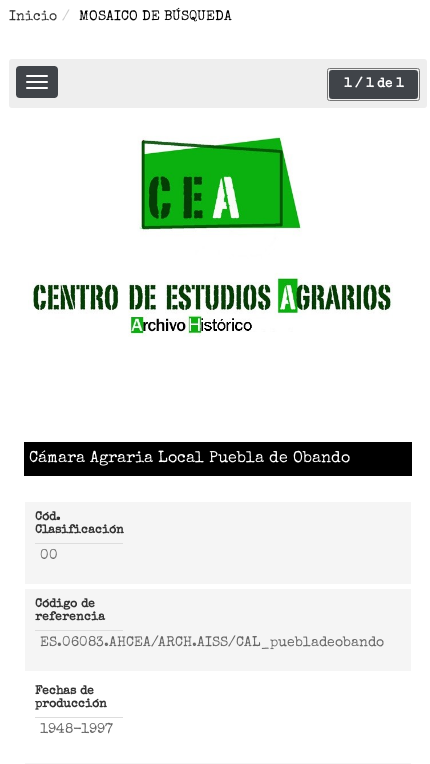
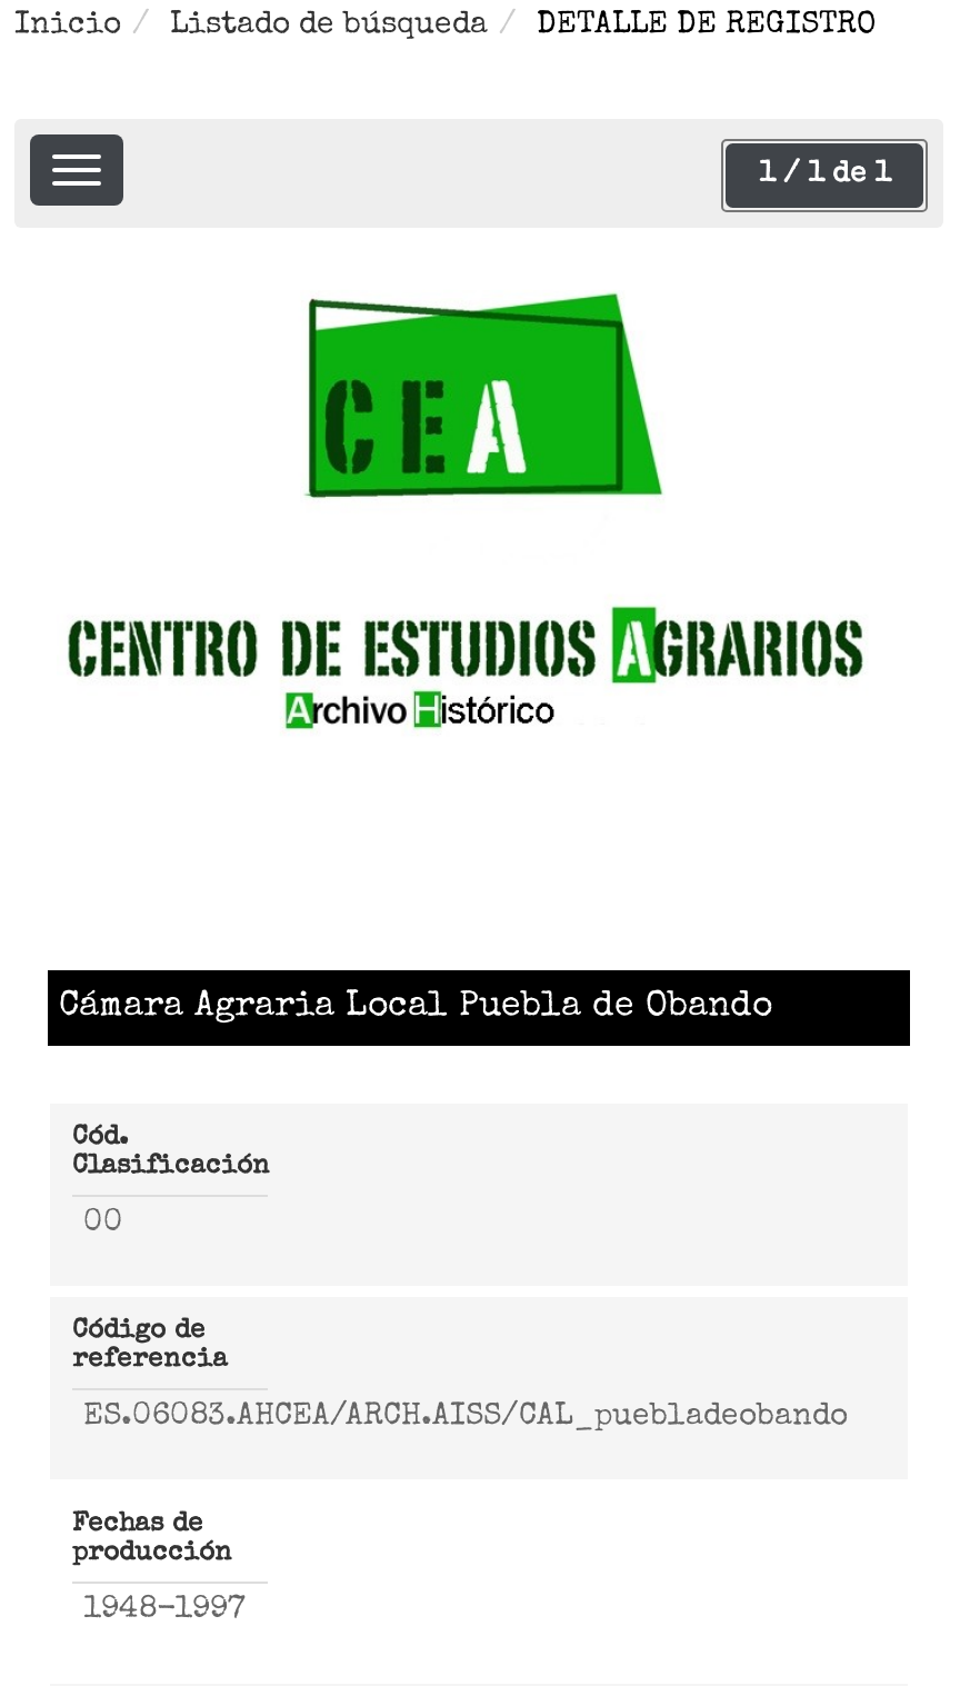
[79,10,232,24] MOSAICO DE BÚSQUEDA -> [170,10,877,41] Listado de búsqueda | DETALLE DE REGISTRO

